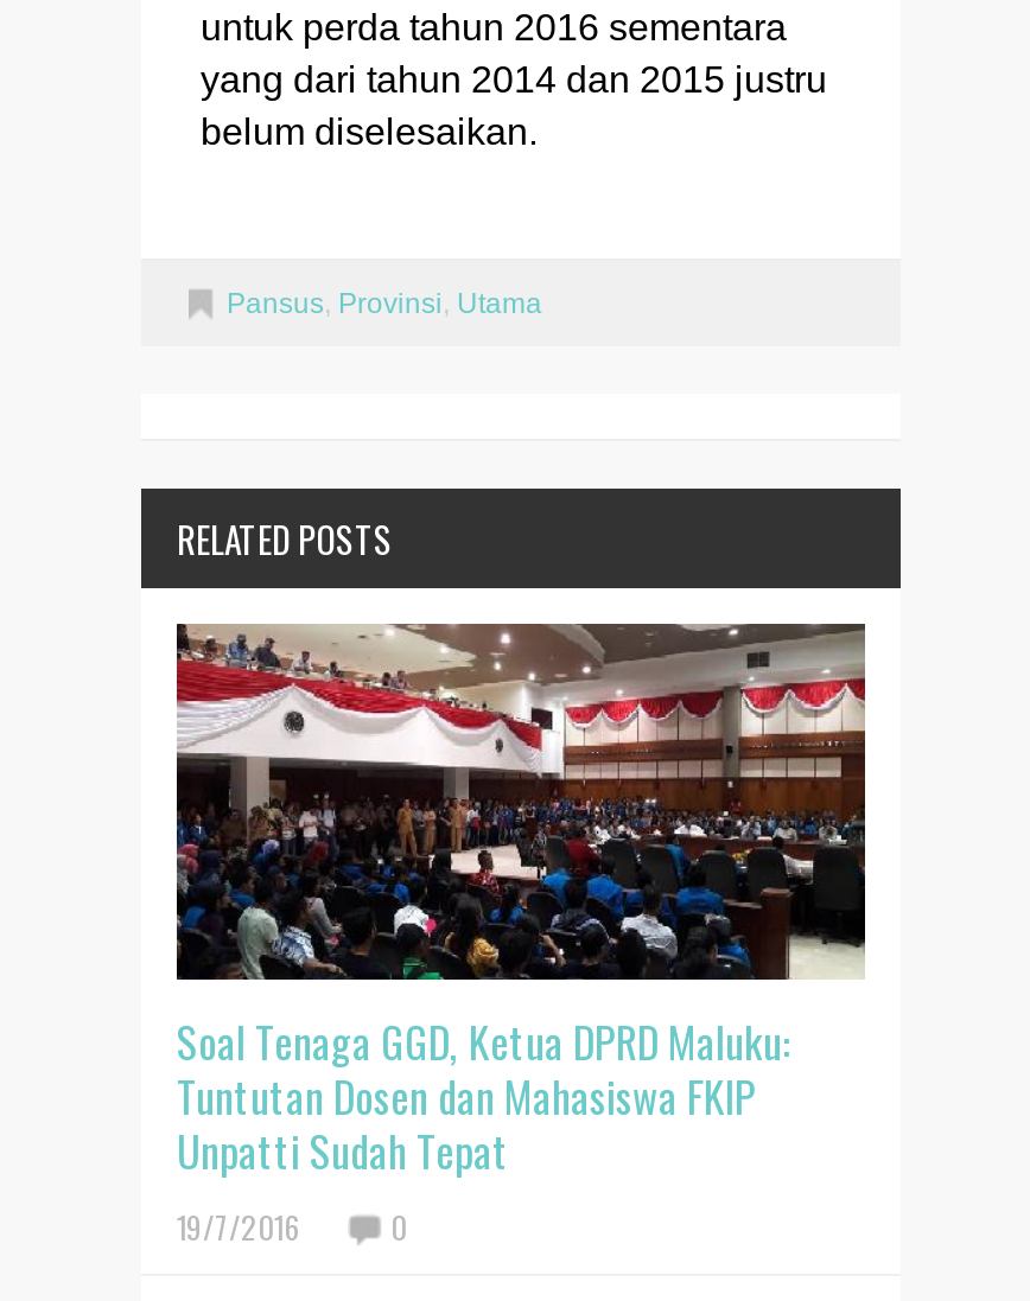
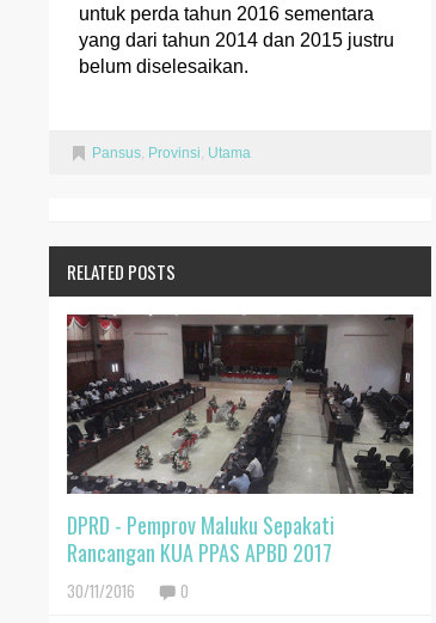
[174,624,865,1251] [image] | Soal Tenaga GGD, Ketua DPRD Maluku: | Tuntutan Dosen dan Mahasiswa FKIP | Unpatti Sudah Tepat | 19/7/2016 -> [67,314,414,603] [image] | DPRD - Pemprov Maluku Sepakati | Rancangan KUA PPAS APBD 2017 | 30/11/2016

